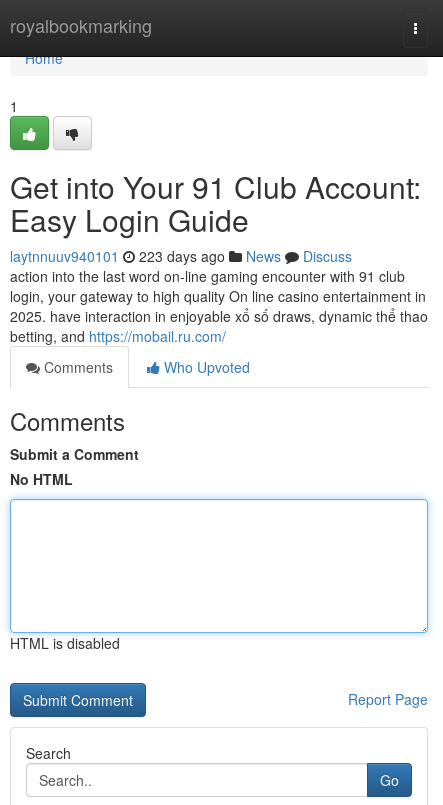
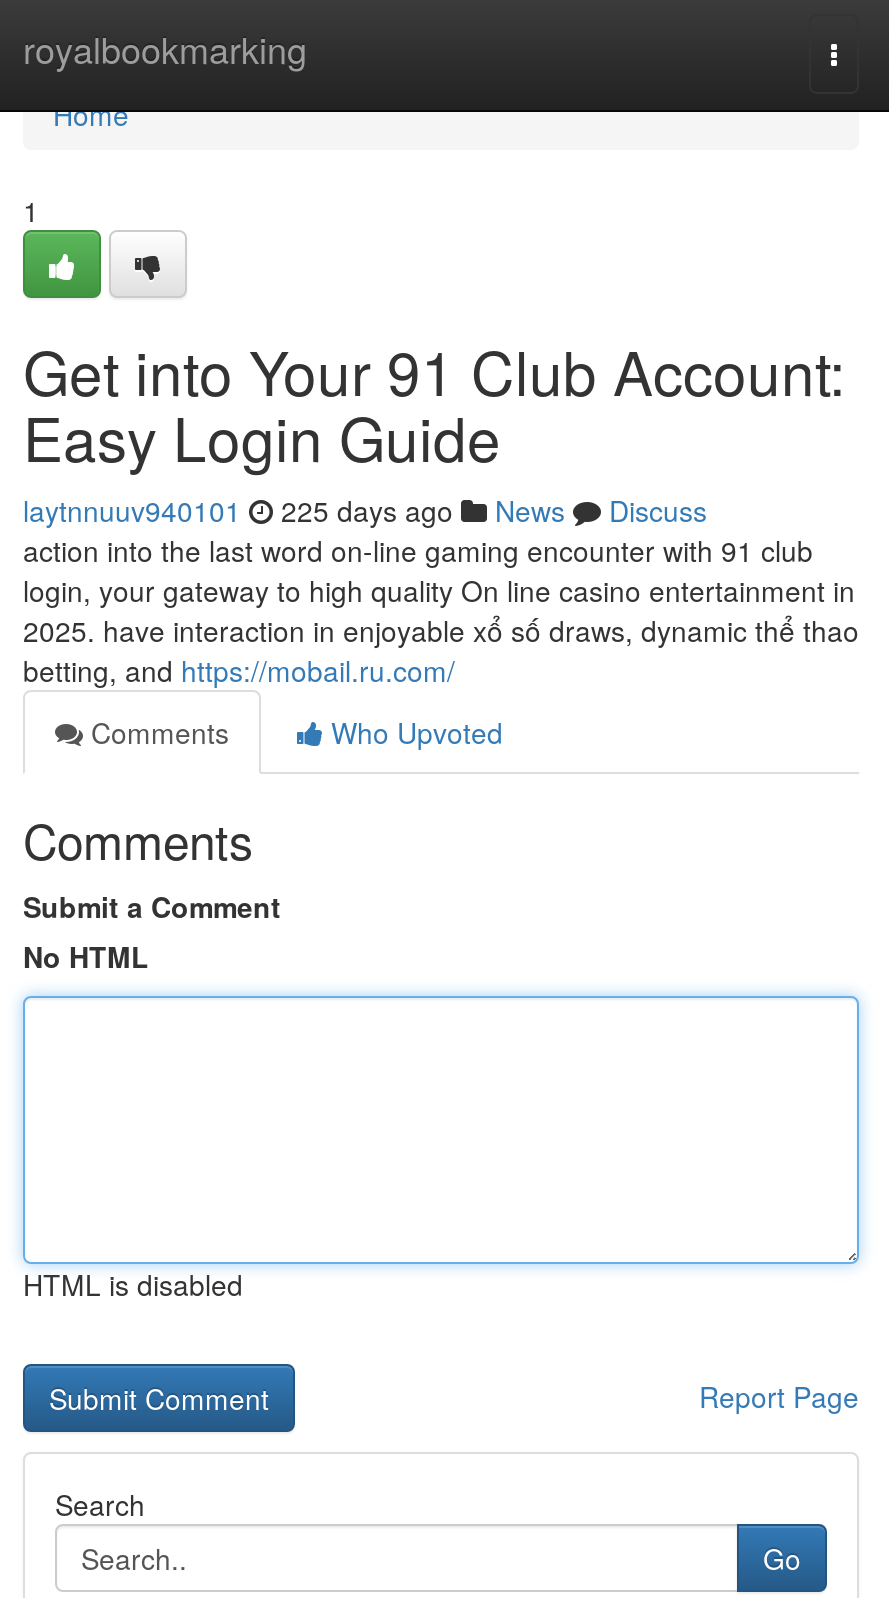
[10,246,352,266] laytnnuuv940101 223 days ago News Discuss -> [23,490,707,530] laytnnuuv940101 225 days ago News Discuss

